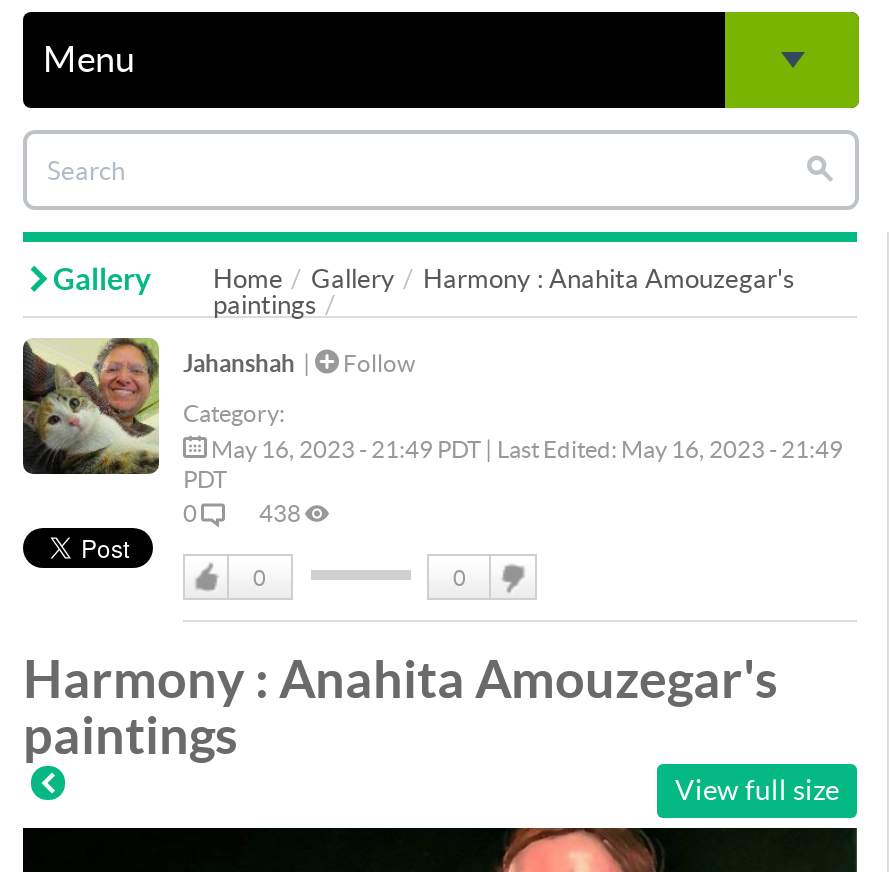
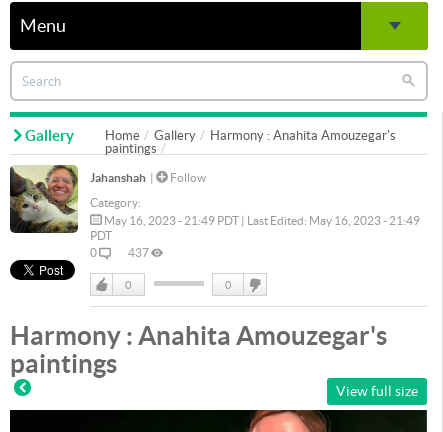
[259,500,305,526] 438 -> [128,246,151,259] 437

